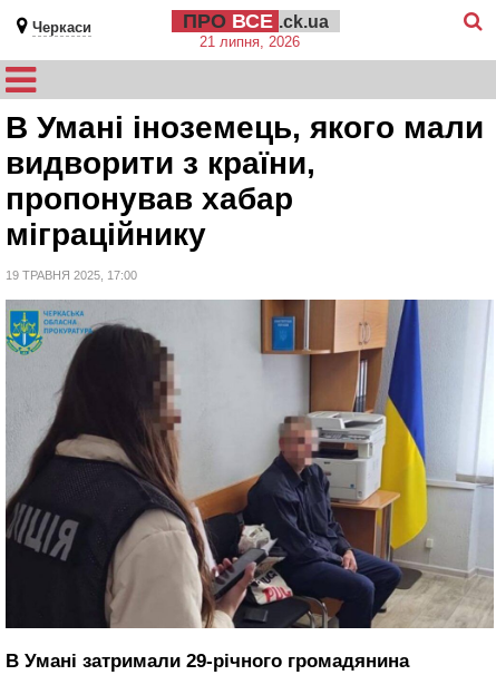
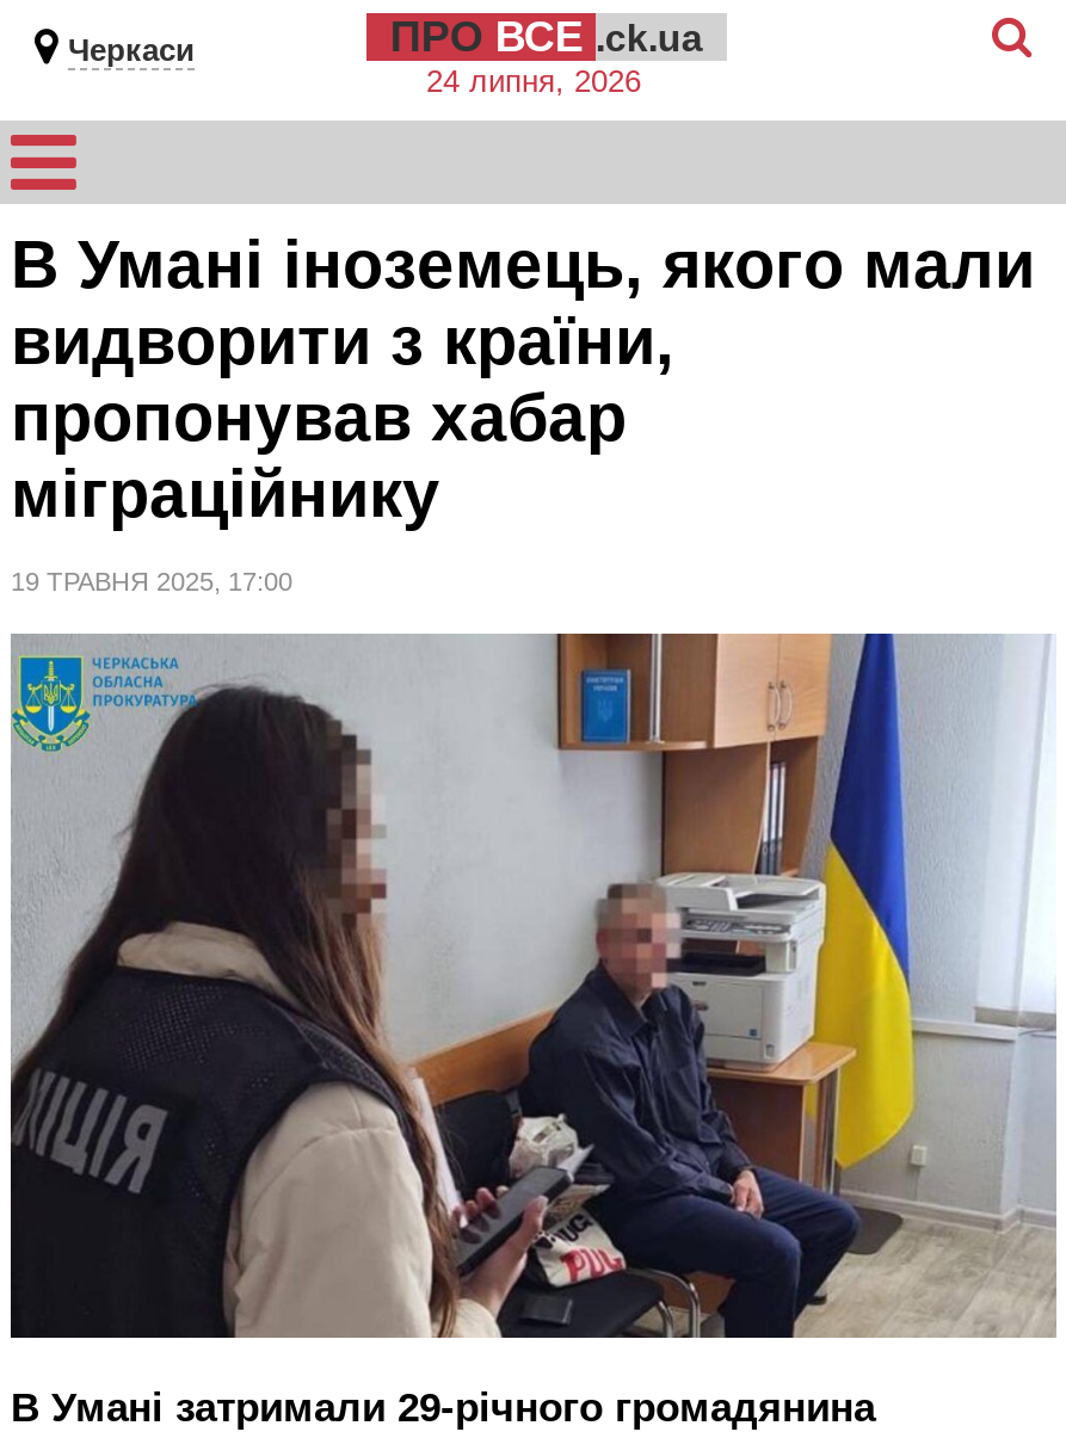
[200,33,300,50] 21 липня, 2026 -> [426,63,641,99] 24 липня, 2026

